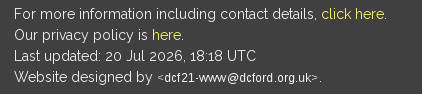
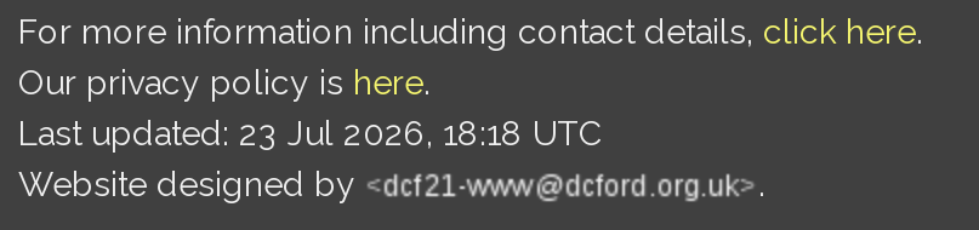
[14,48,256,64] Last updated: 20 Jul 2026, 18:18 UTC -> [18,114,603,153] Last updated: 23 Jul 2026, 18:18 UTC

